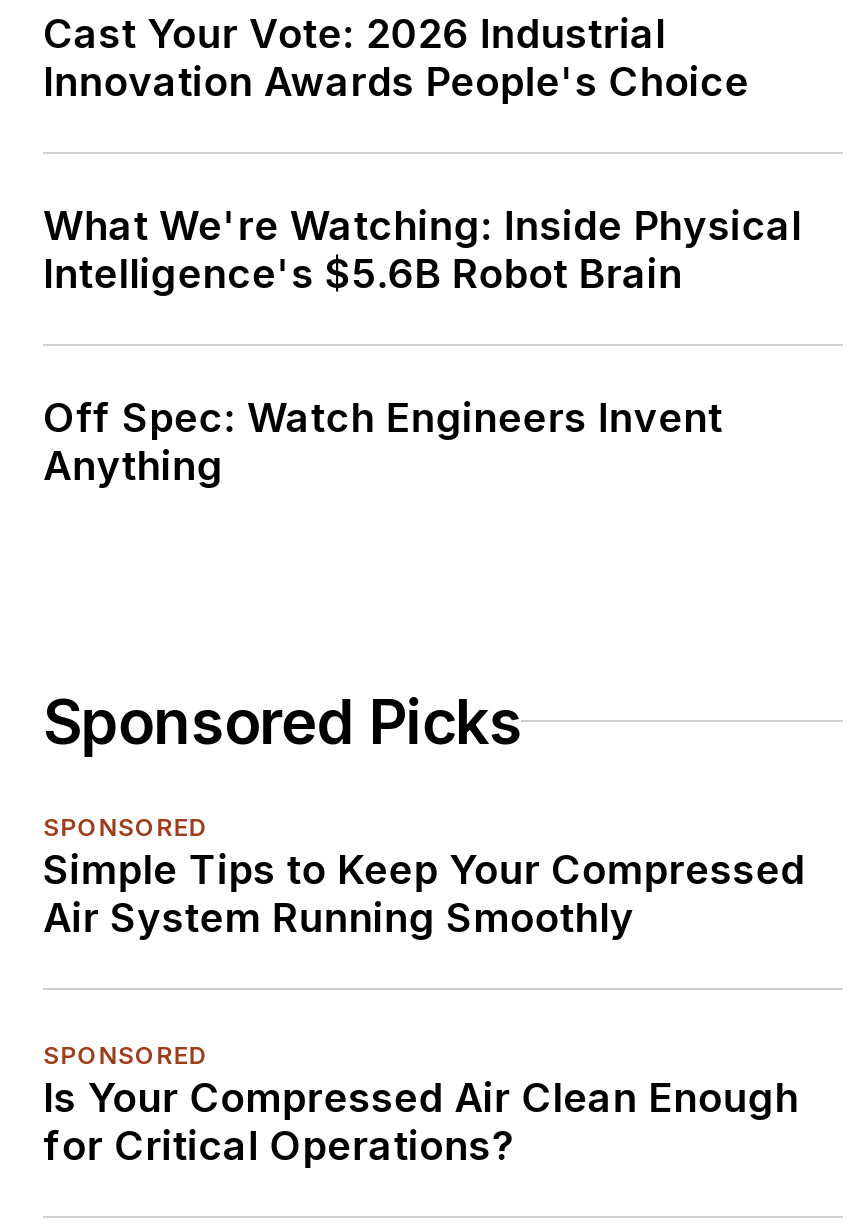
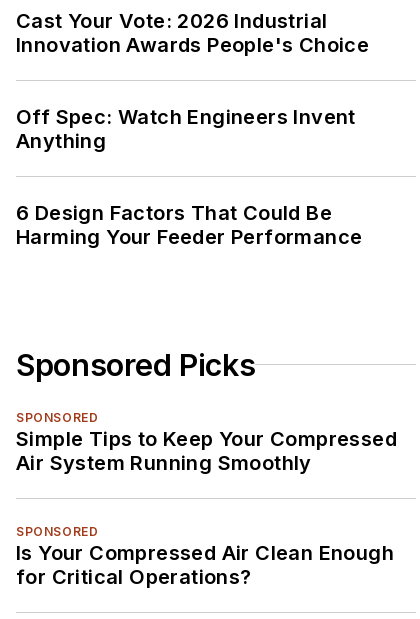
[43,202,802,298] What We're Watching: Inside Physical | Intelligence's $5.6B Robot Brain -> none
moved [43,394,723,490] -> [16,105,356,153]: Off Spec: Watch Engineers Invent | Anything
none -> [16,201,362,249] 6 Design Factors That Could Be | Harming Your Feeder Performance

